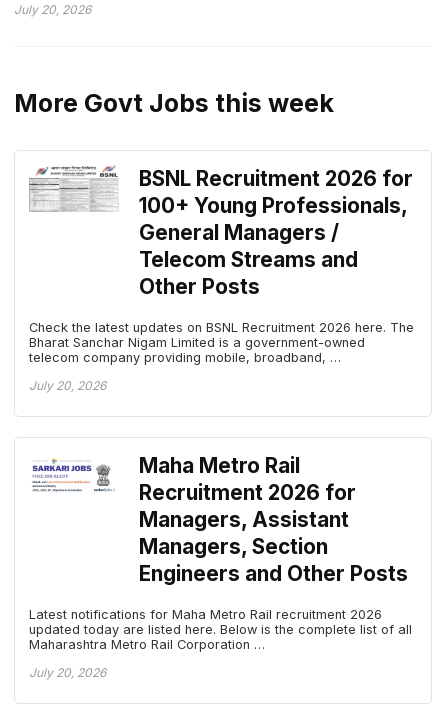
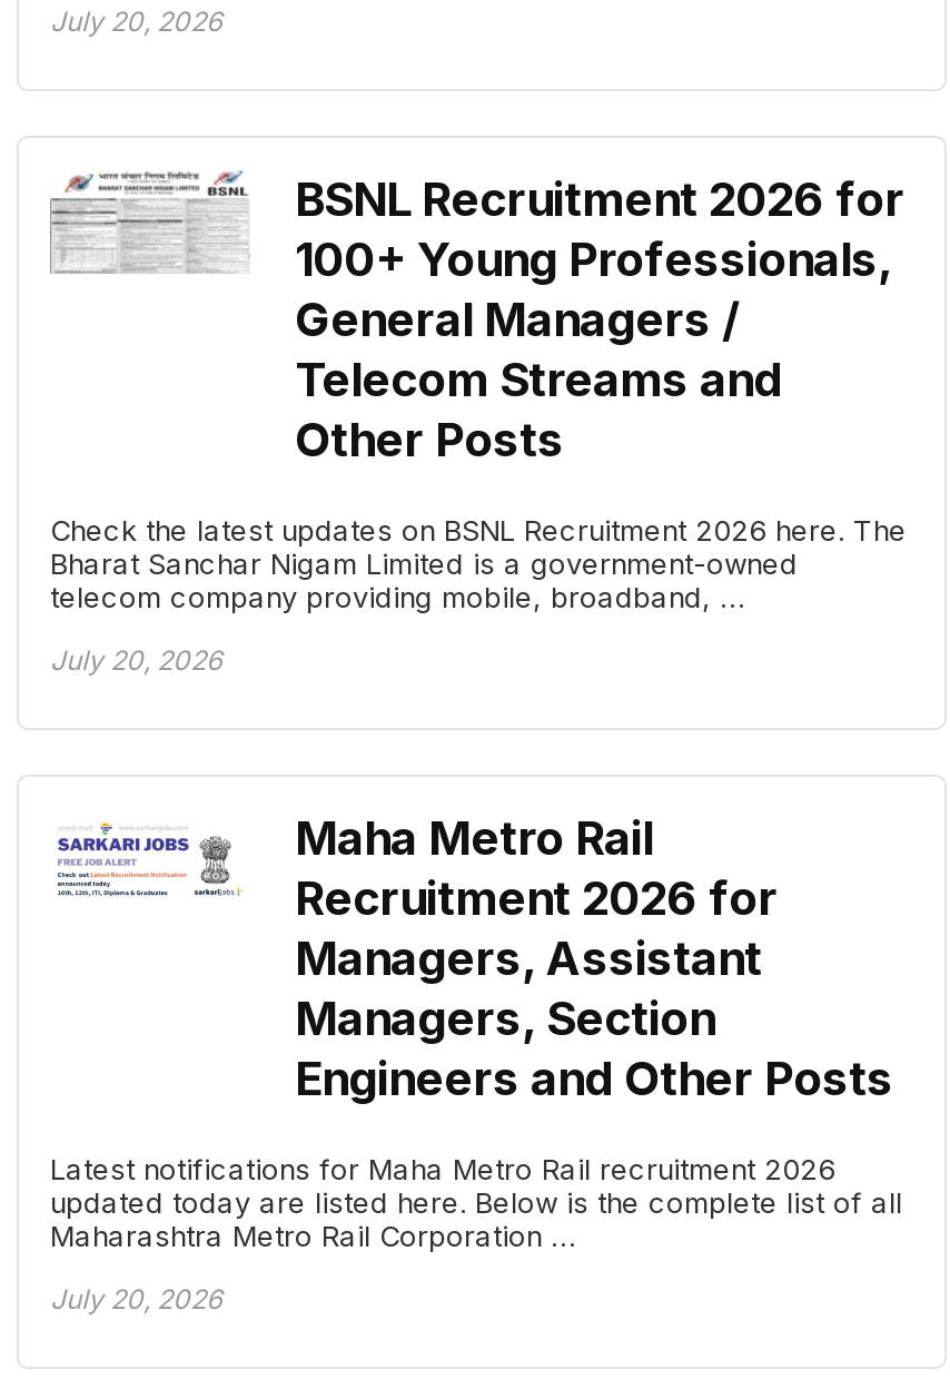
[14,88,334,118] More Govt Jobs this week -> none

